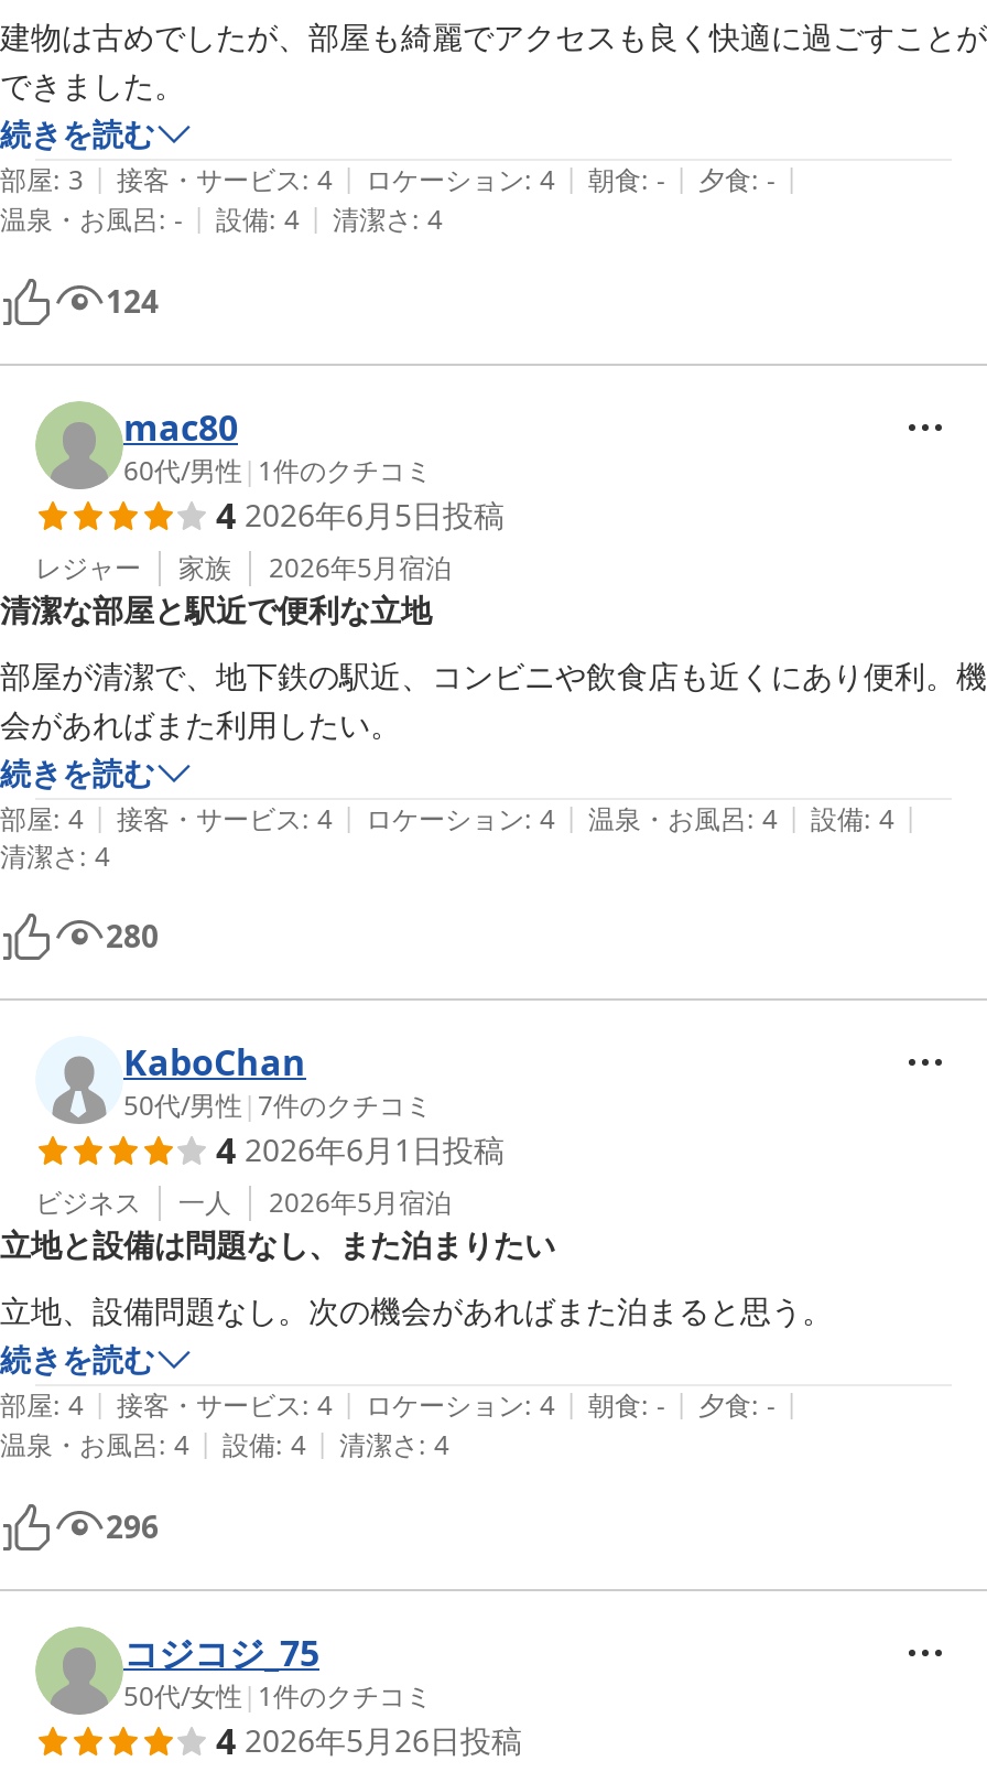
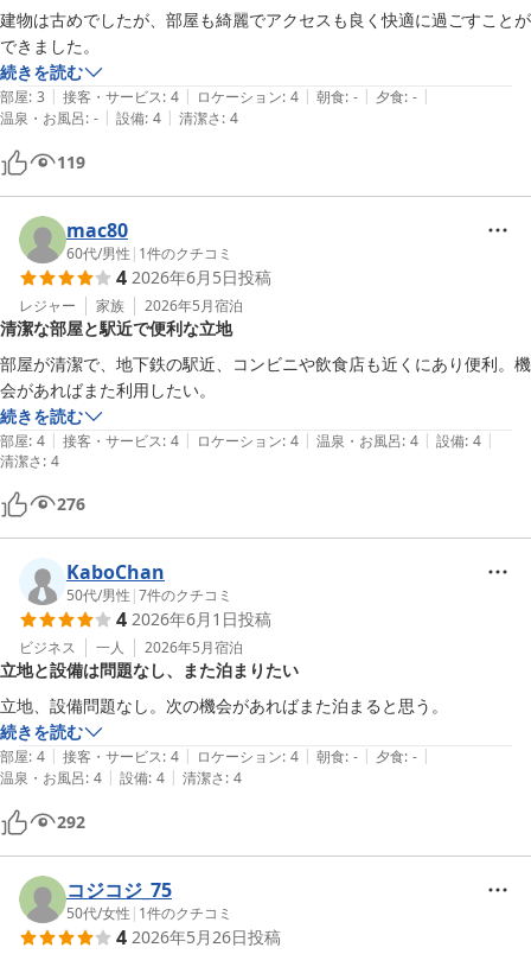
[106,280,159,322] 124 -> [57,151,85,173] 119
[106,915,159,957] 280 -> [57,492,85,515] 276
[106,1505,159,1547] 296 -> [57,810,85,833] 292

